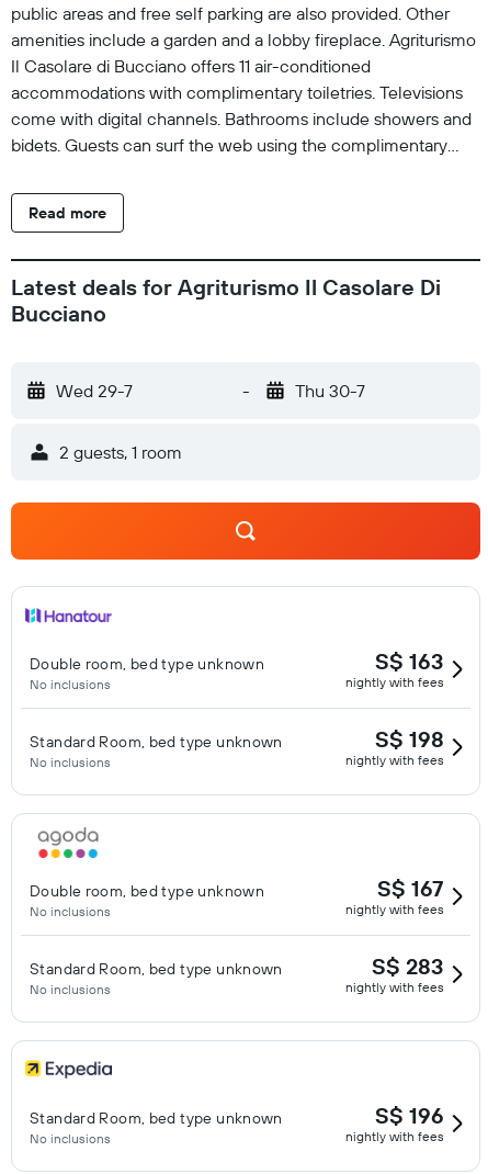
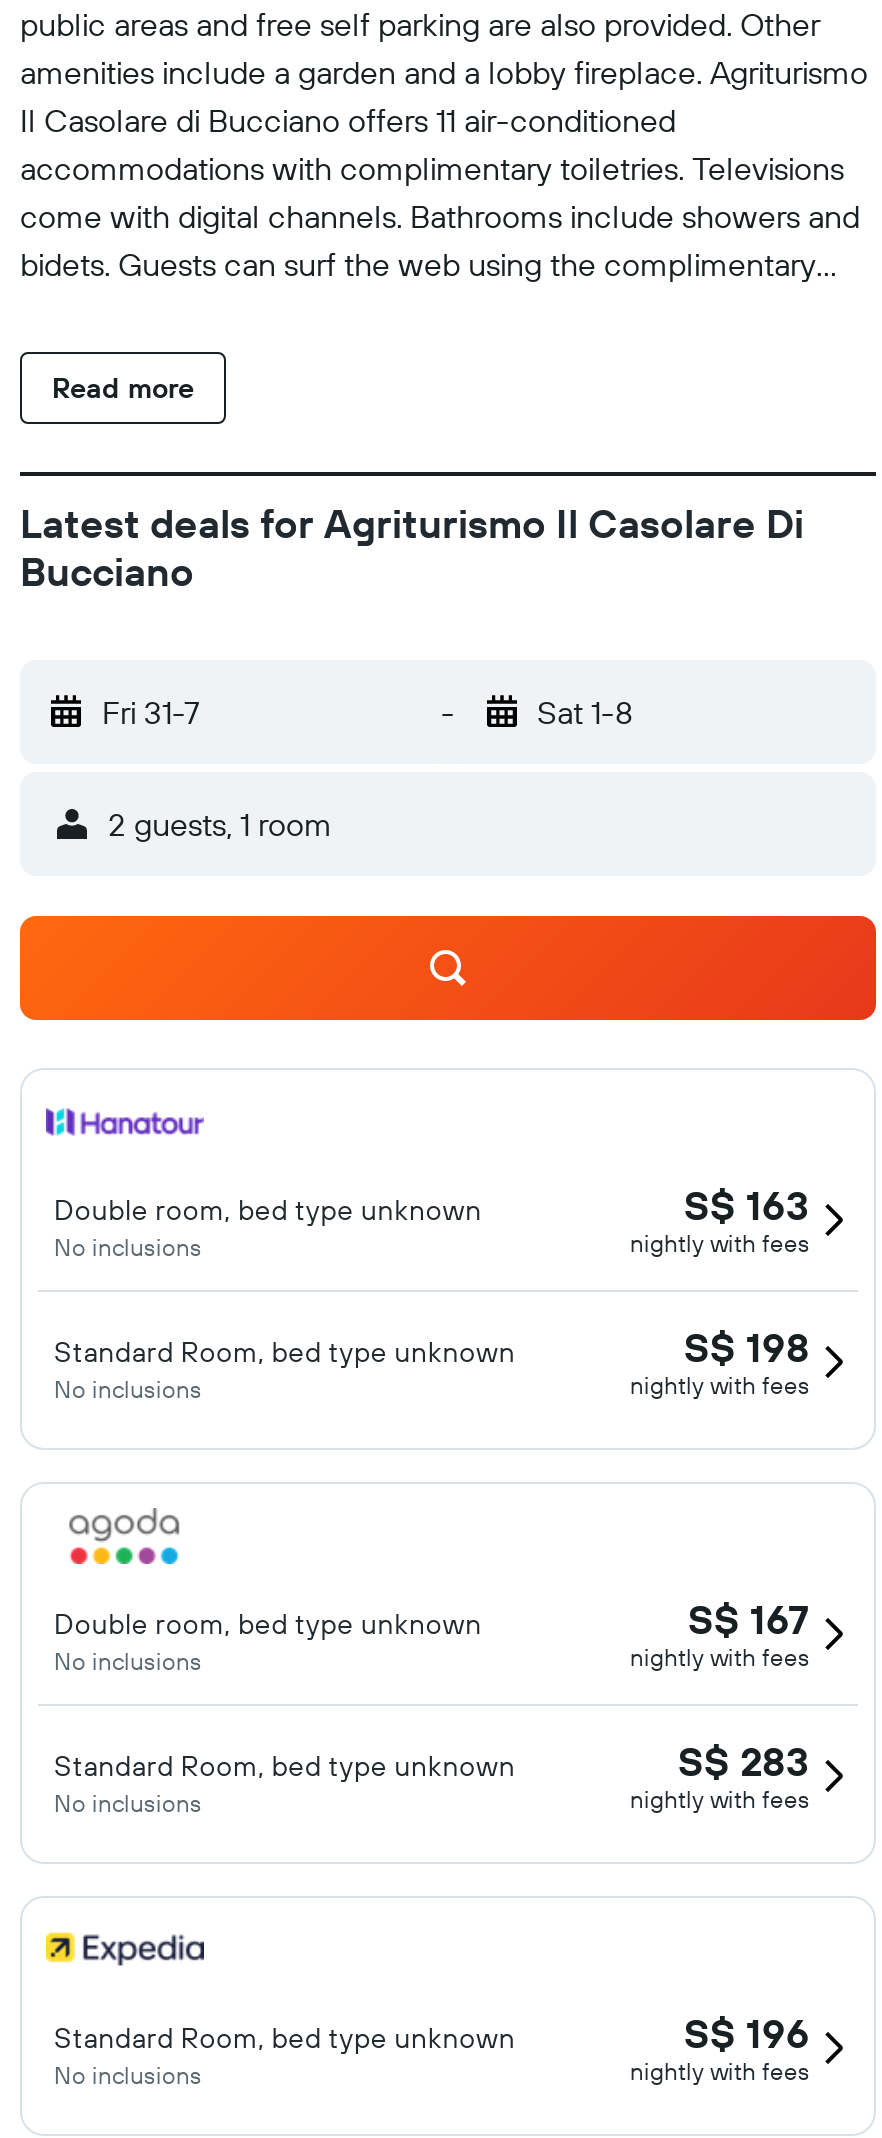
[56,380,133,402] Wed 29-7 -> [102,692,200,732] Fri 31-7
[294,380,365,402] Thu 30-7 -> [537,692,633,732] Sat 1-8

